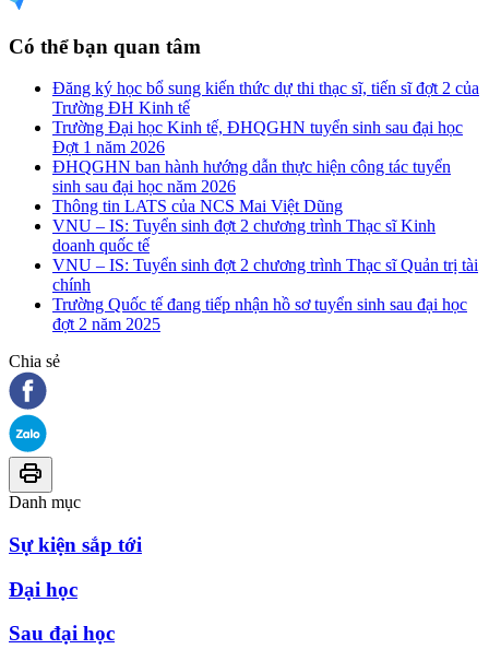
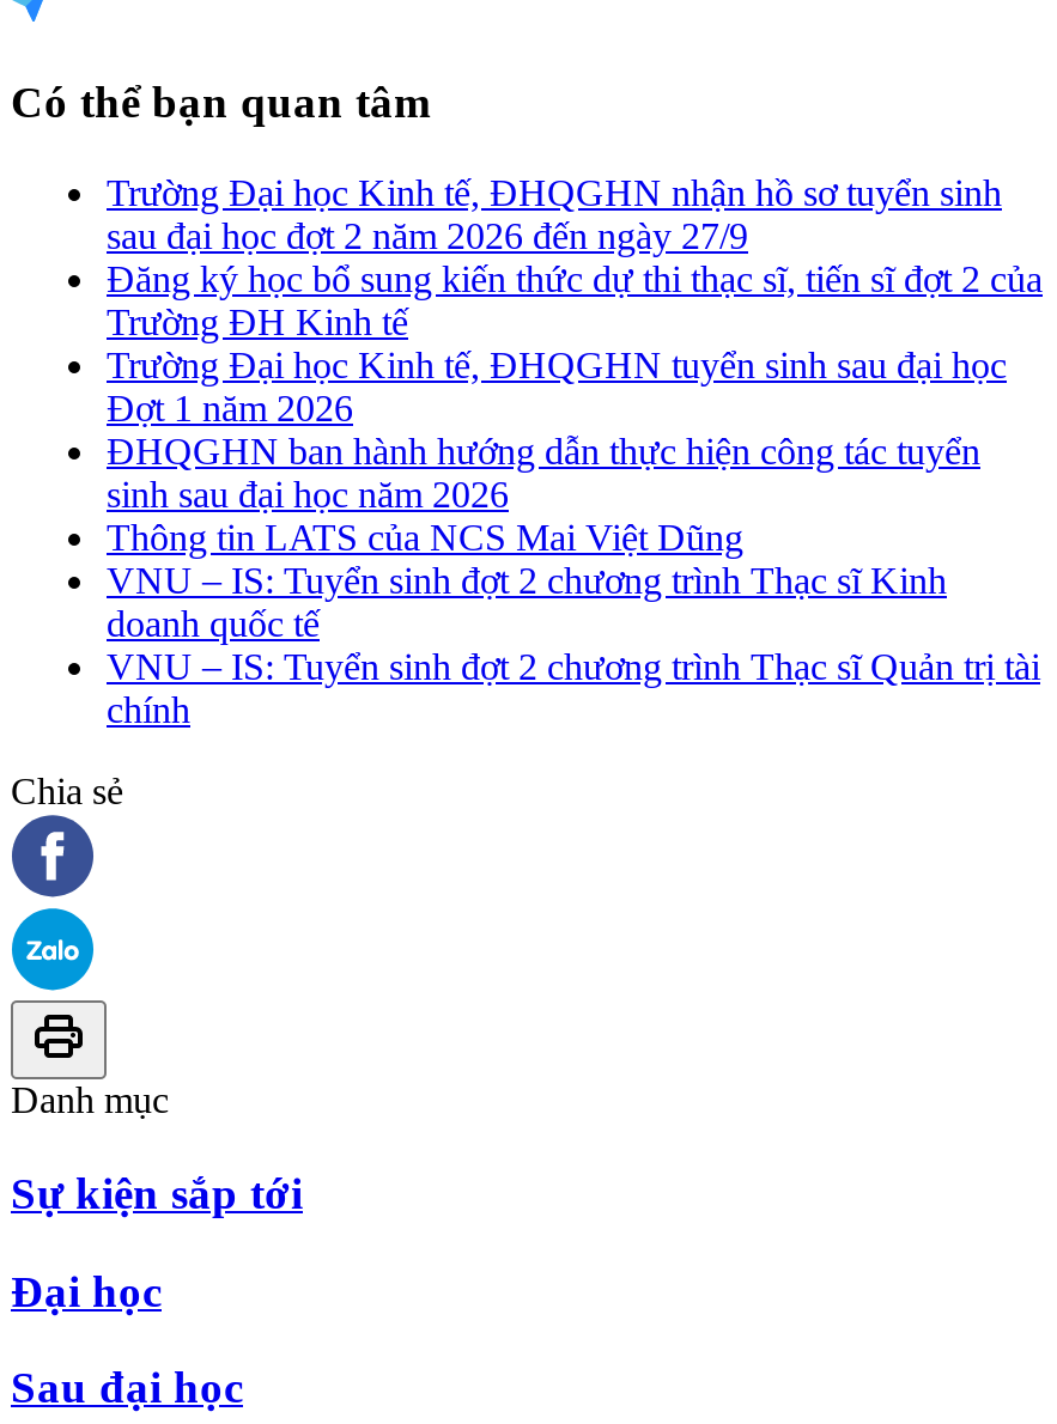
none -> [107,173,1002,257] Trường Đại học Kinh tế, ĐHQGHN nhận hồ sơ tuyển sinh | sau đại học đợt 2 năm 2026 đến ngày 27/9
moved [52,79,479,294] -> [107,259,1043,730]: Đăng ký học bổ sung kiến thức dự thi thạc sĩ, tiến sĩ đợt 2 của | Trường ĐH Kinh tế | Trường Đại học Kinh tế, ĐHQGHN tuyển sinh sau đại học | ... | VNU – IS: Tuyển sinh đợt 2 chương trình Thạc sĩ Quản trị tài | chính
[52,295,467,333] Trường Quốc tế đang tiếp nhận hồ sơ tuyển sinh sau đại học | đợt 2 năm 2025 -> none

